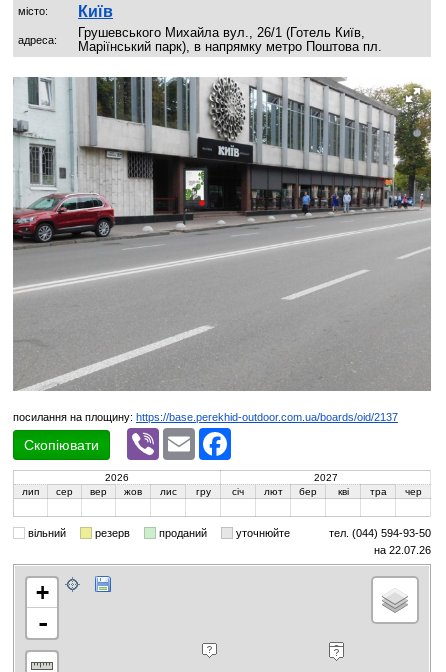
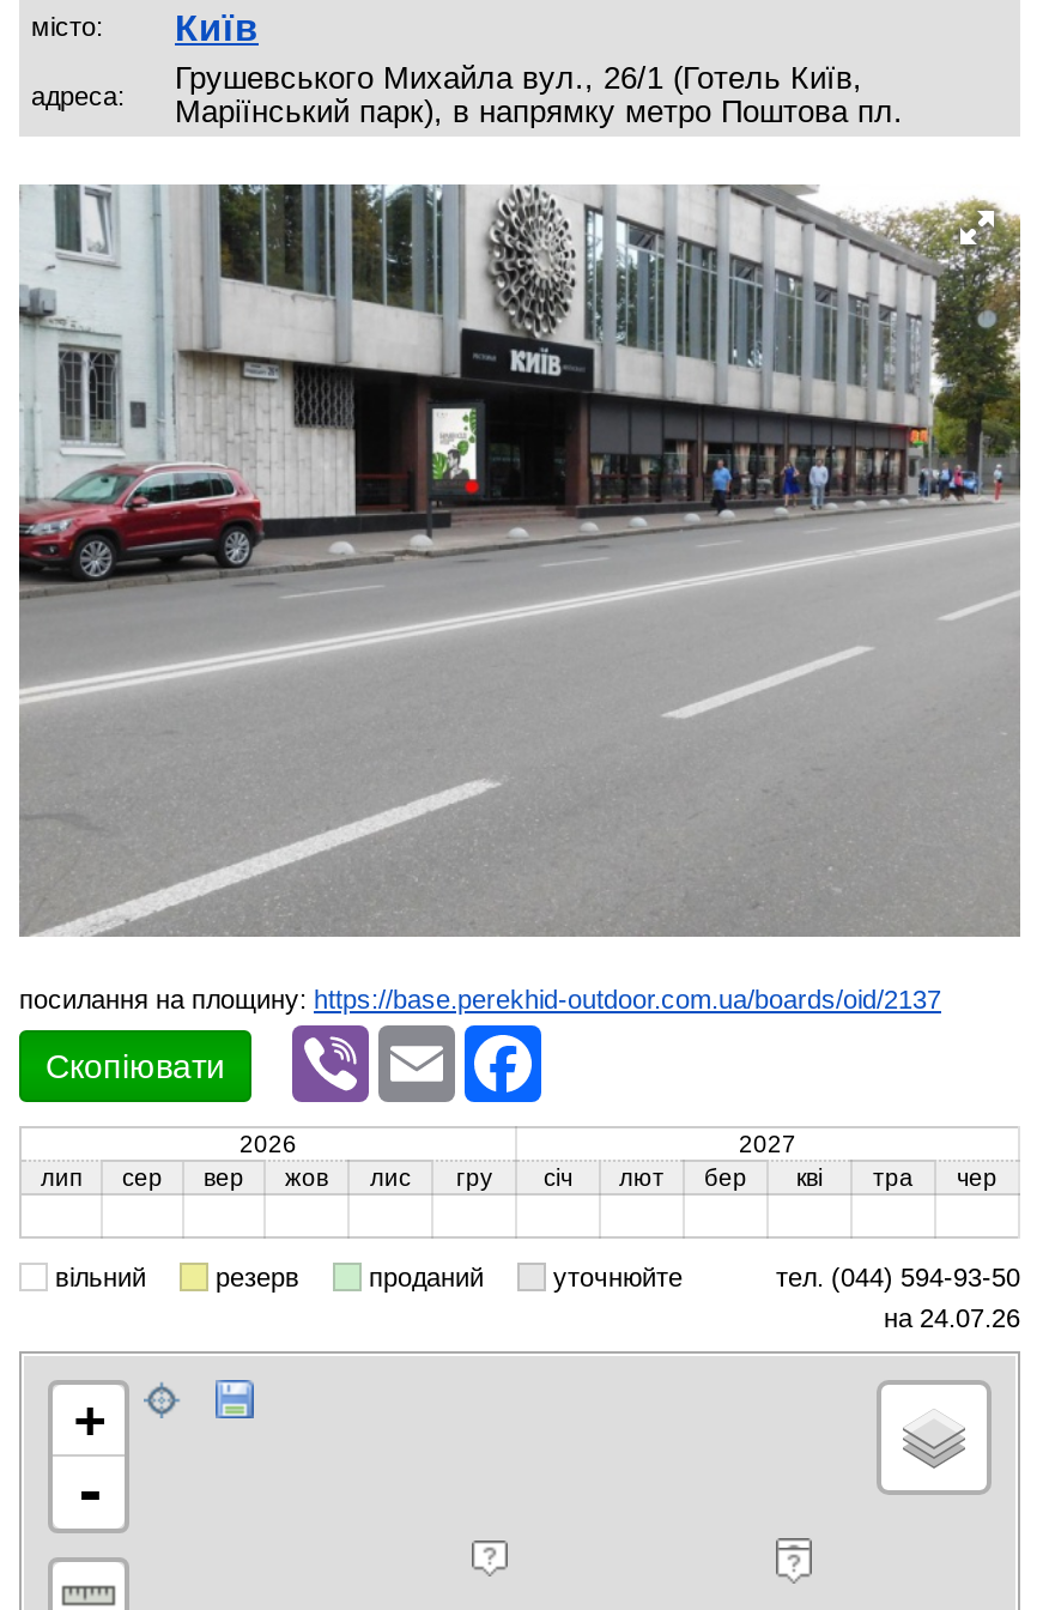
[374,544,431,556] на 22.07.26 -> [884,1303,1020,1332] на 24.07.26

